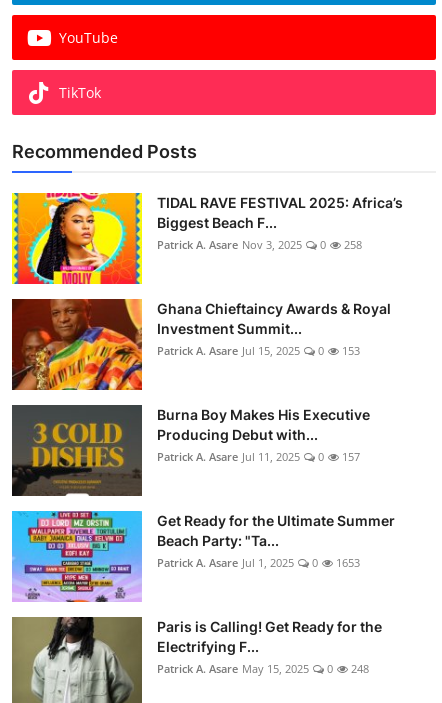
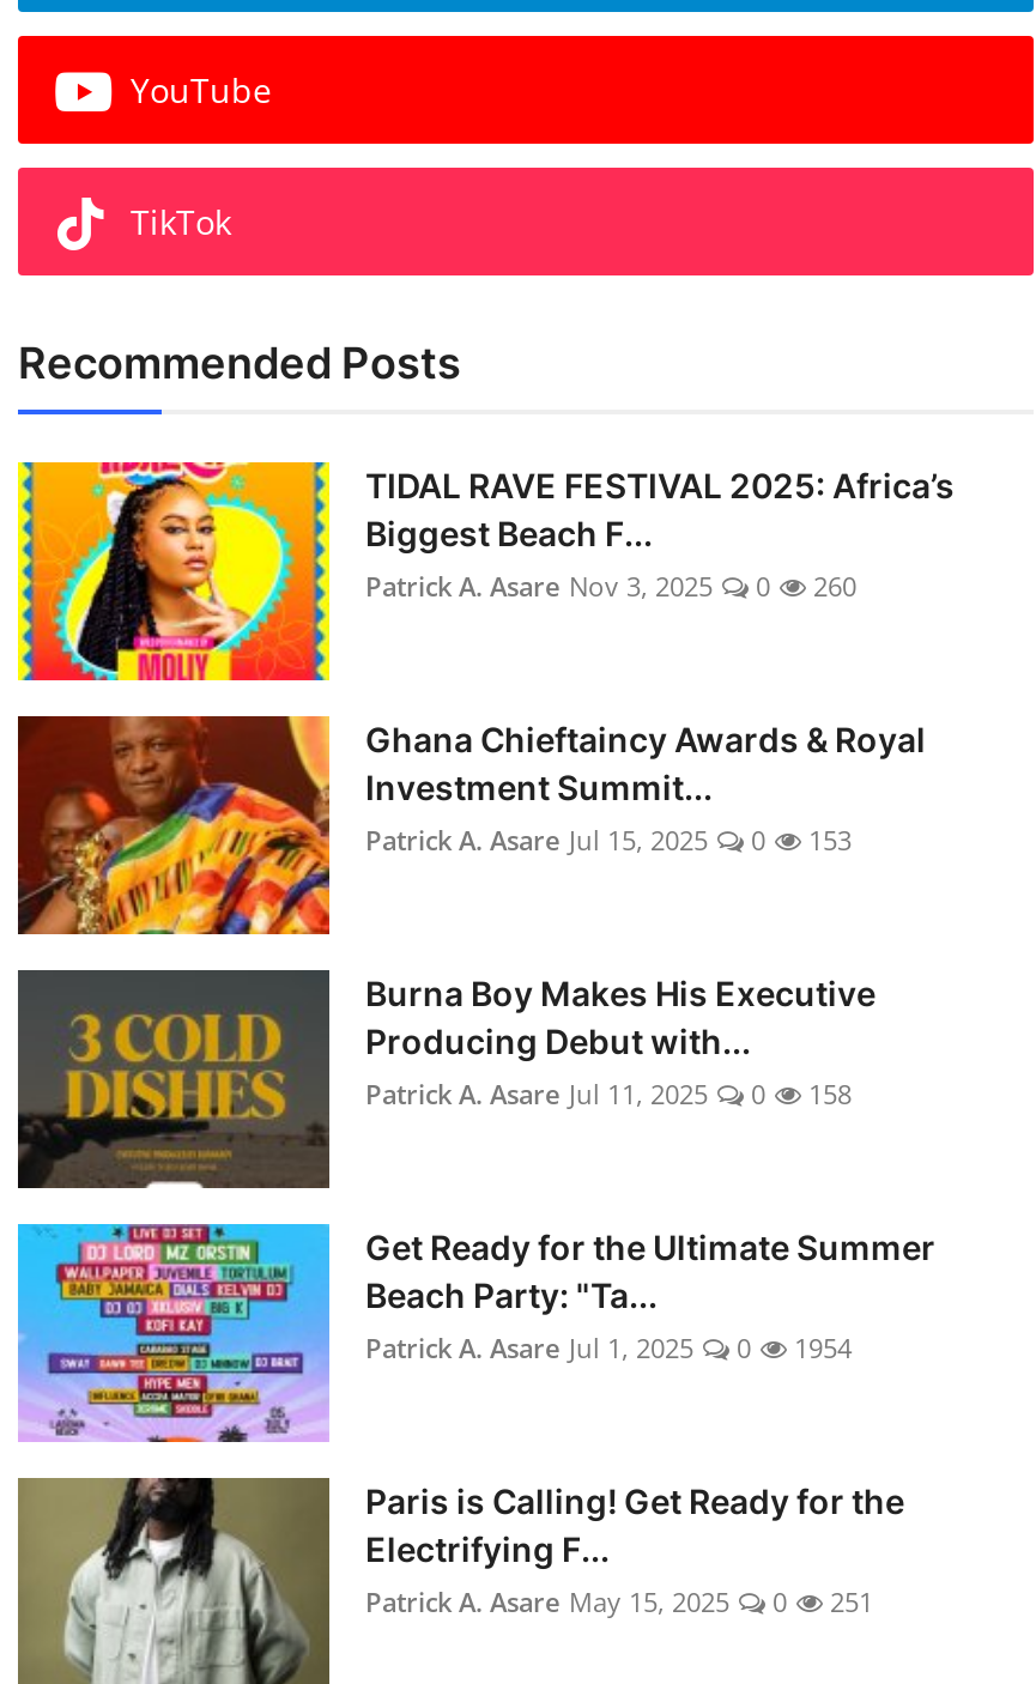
[157,237,362,252] Patrick A. Asare Nov 3, 2025 0 258 -> [365,569,856,605] Patrick A. Asare Nov 3, 2025 0 260
[157,449,360,464] Patrick A. Asare Jul 11, 2025 0 157 -> [365,1077,852,1113] Patrick A. Asare Jul 11, 2025 0 158
[157,555,360,570] Patrick A. Asare Jul 1, 2025 0 1653 -> [365,1331,852,1367] Patrick A. Asare Jul 1, 2025 0 1954
[157,661,369,676] Patrick A. Asare May 15, 2025 0 248 -> [365,1585,873,1621] Patrick A. Asare May 15, 2025 0 251

